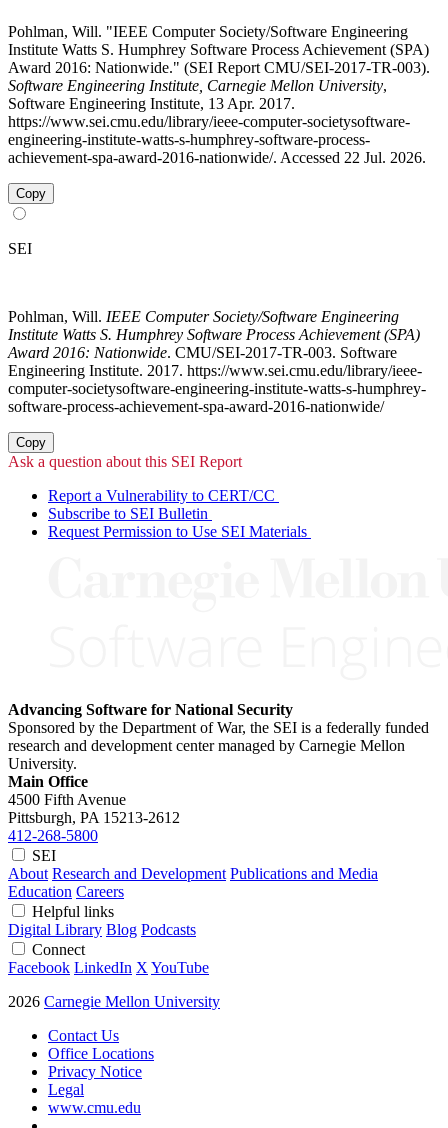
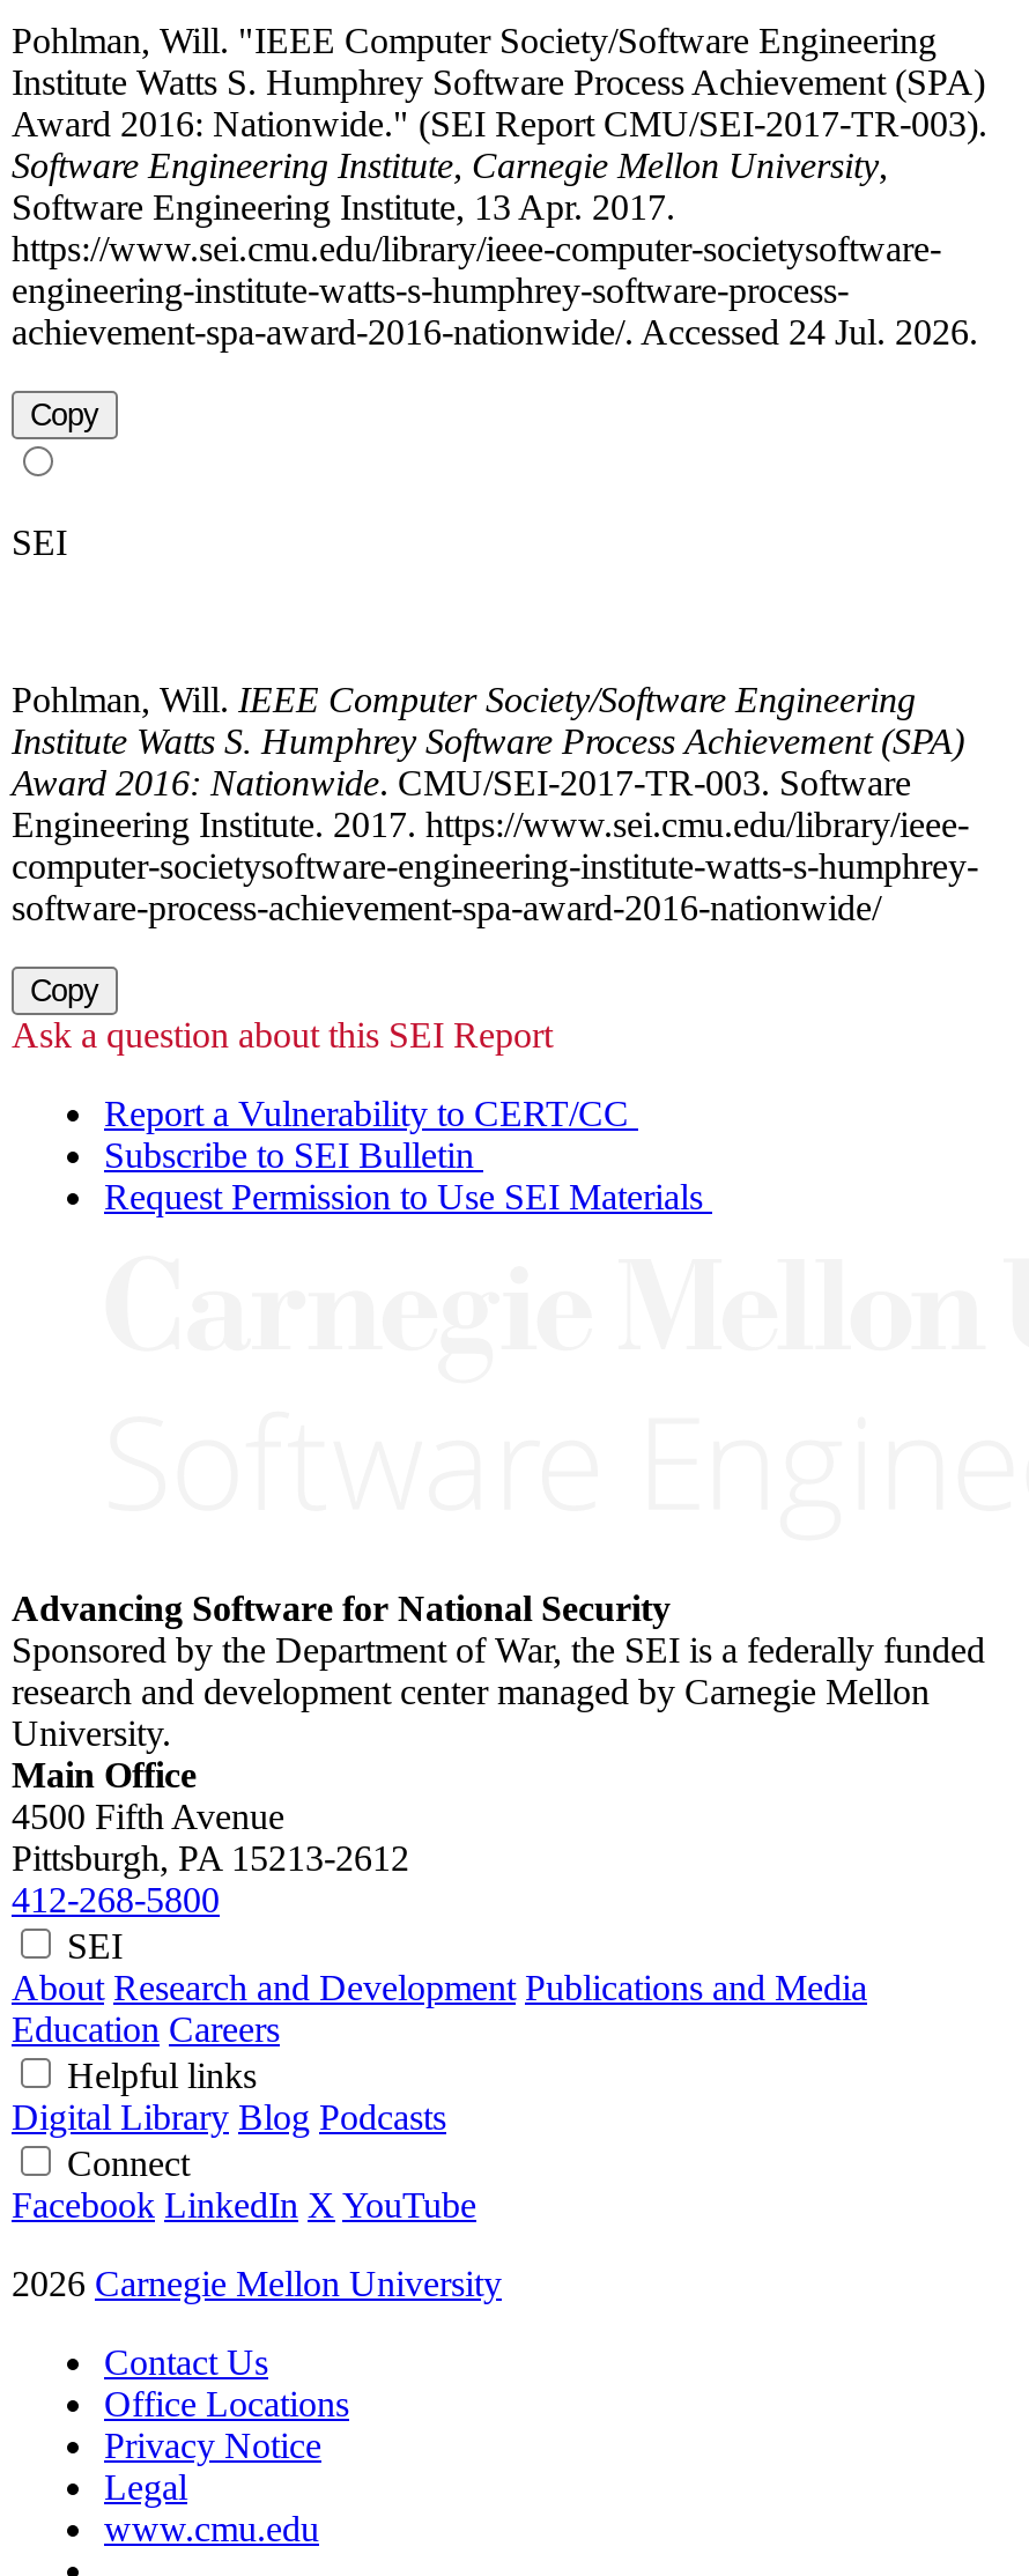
[8,149,426,166] achievement-spa-award-2016-nationwide/. Accessed 22 Jul. 2026. -> [12,313,978,353] achievement-spa-award-2016-nationwide/. Accessed 24 Jul. 2026.

